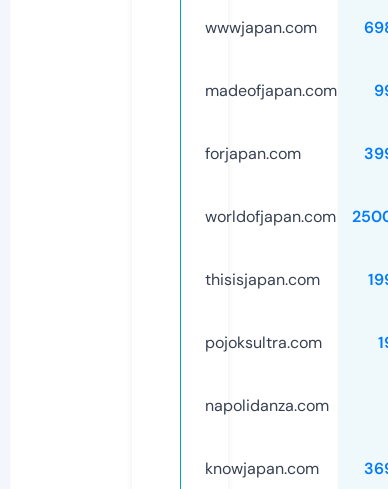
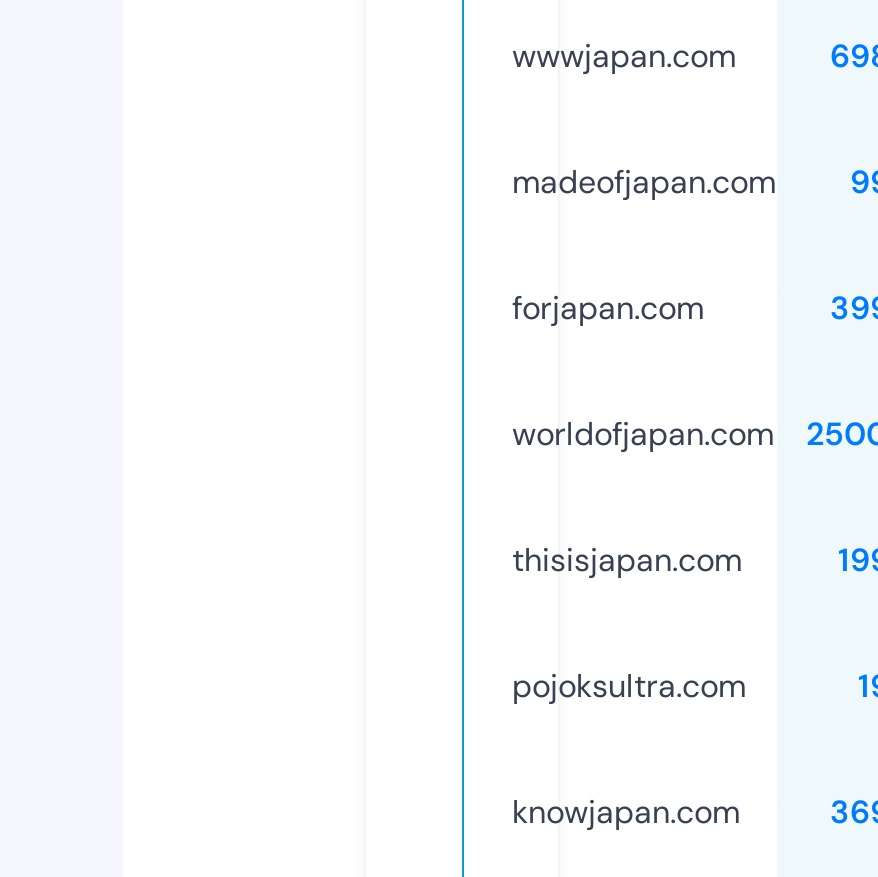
[205,395,329,416] napolidanza.com -> none

